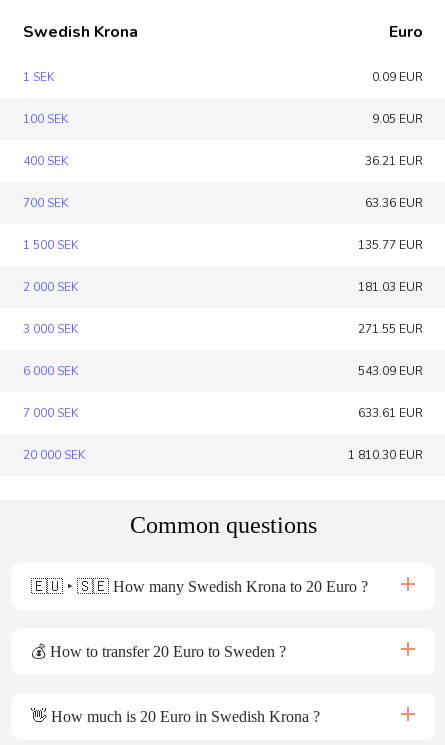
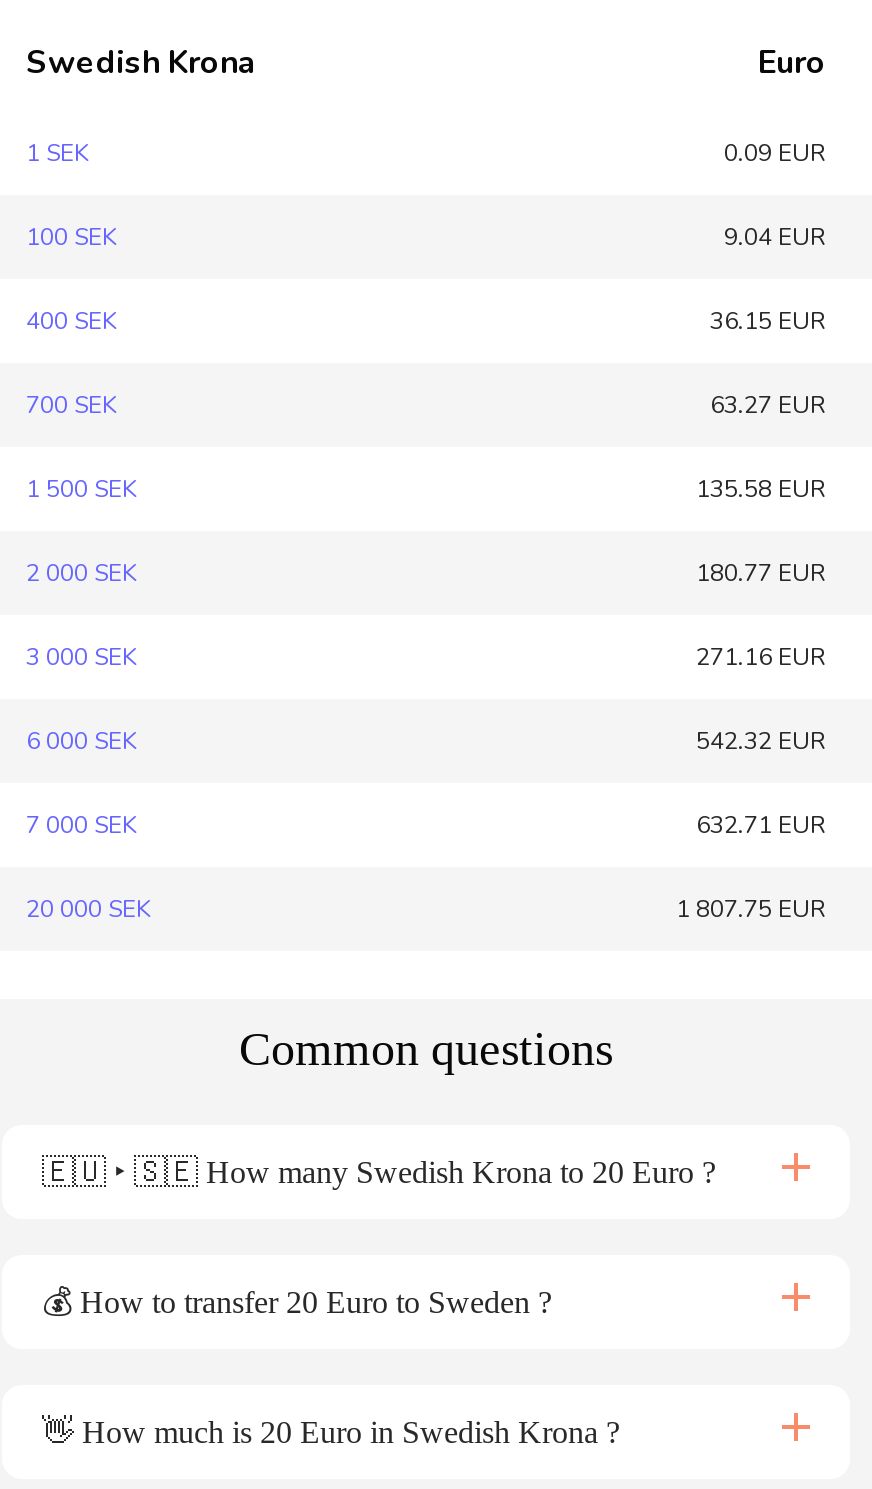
[372,111,423,127] 9.05 EUR -> [724,221,826,253] 9.04 EUR
[365,153,423,169] 36.21 EUR -> [710,305,826,337] 36.15 EUR
[365,195,423,211] 63.36 EUR -> [710,389,826,421] 63.27 EUR
[358,237,423,253] 135.77 EUR -> [696,473,826,505] 135.58 EUR
[358,279,423,295] 181.03 EUR -> [696,557,826,589] 180.77 EUR
[358,321,423,337] 271.55 EUR -> [696,641,826,673] 271.16 EUR
[358,363,423,379] 543.09 EUR -> [696,725,826,757] 542.32 EUR
[358,405,423,421] 633.61 EUR -> [696,809,826,841] 632.71 EUR
[348,447,423,463] 1 810.30 EUR -> [676,893,826,925] 1 807.75 EUR

